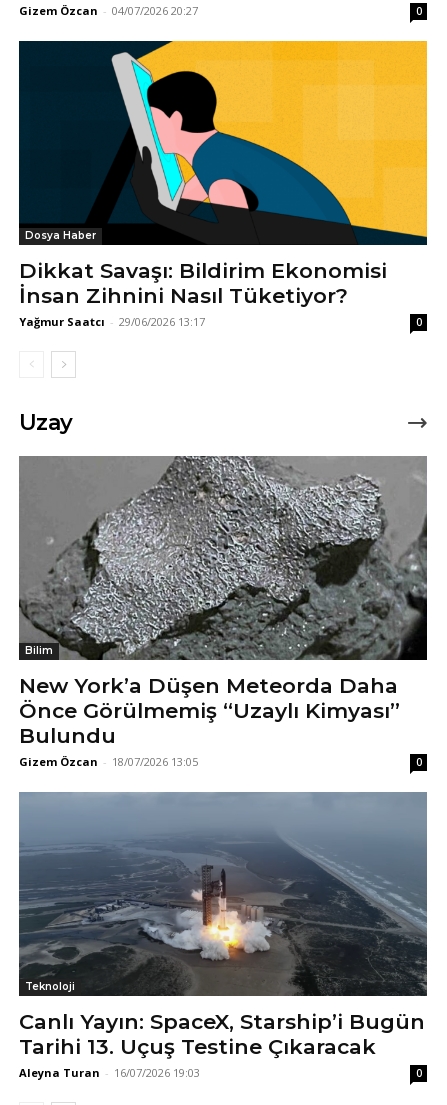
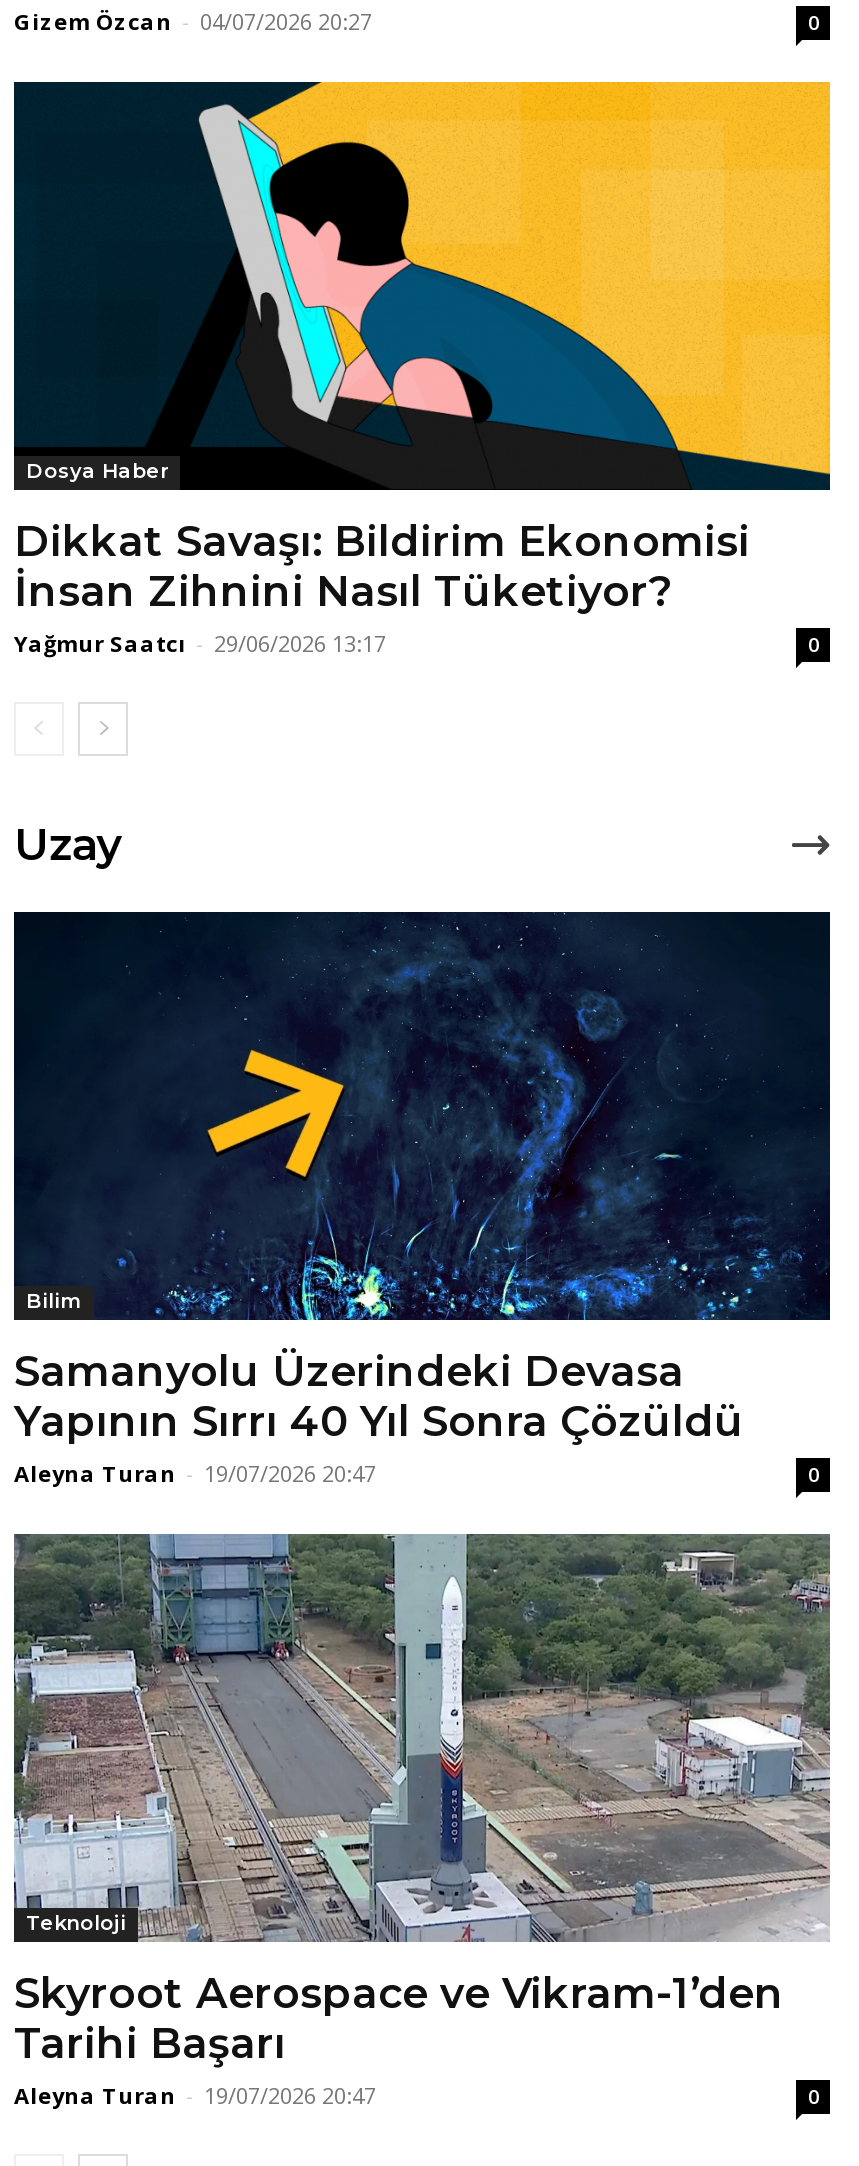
[18,455,427,769] [image] | New York’a Düşen Meteorda Daha | Önce Görülmemiş “Uzaylı Kimyası” | Bulundu | Gizem Özcan - 18/07/2026 13:05 -> [12,910,830,1488] [image] | Samanyolu Üzerindeki Devasa | Yapının Sırrı 40 Yıl Sonra Çözüldü | Aleyna Turan - 19/07/2026 20:47
[18,792,428,1080] [image] | Canlı Yayın: SpaceX, Starship’i Bugün | Tarihi 13. Uçuş Testine Çıkaracak | Aleyna Turan - 16/07/2026 19:03 -> [12,1534,830,2110] [image] | Skyroot Aerospace ve Vikram-1’den | Tarihi Başarı | Aleyna Turan - 19/07/2026 20:47

